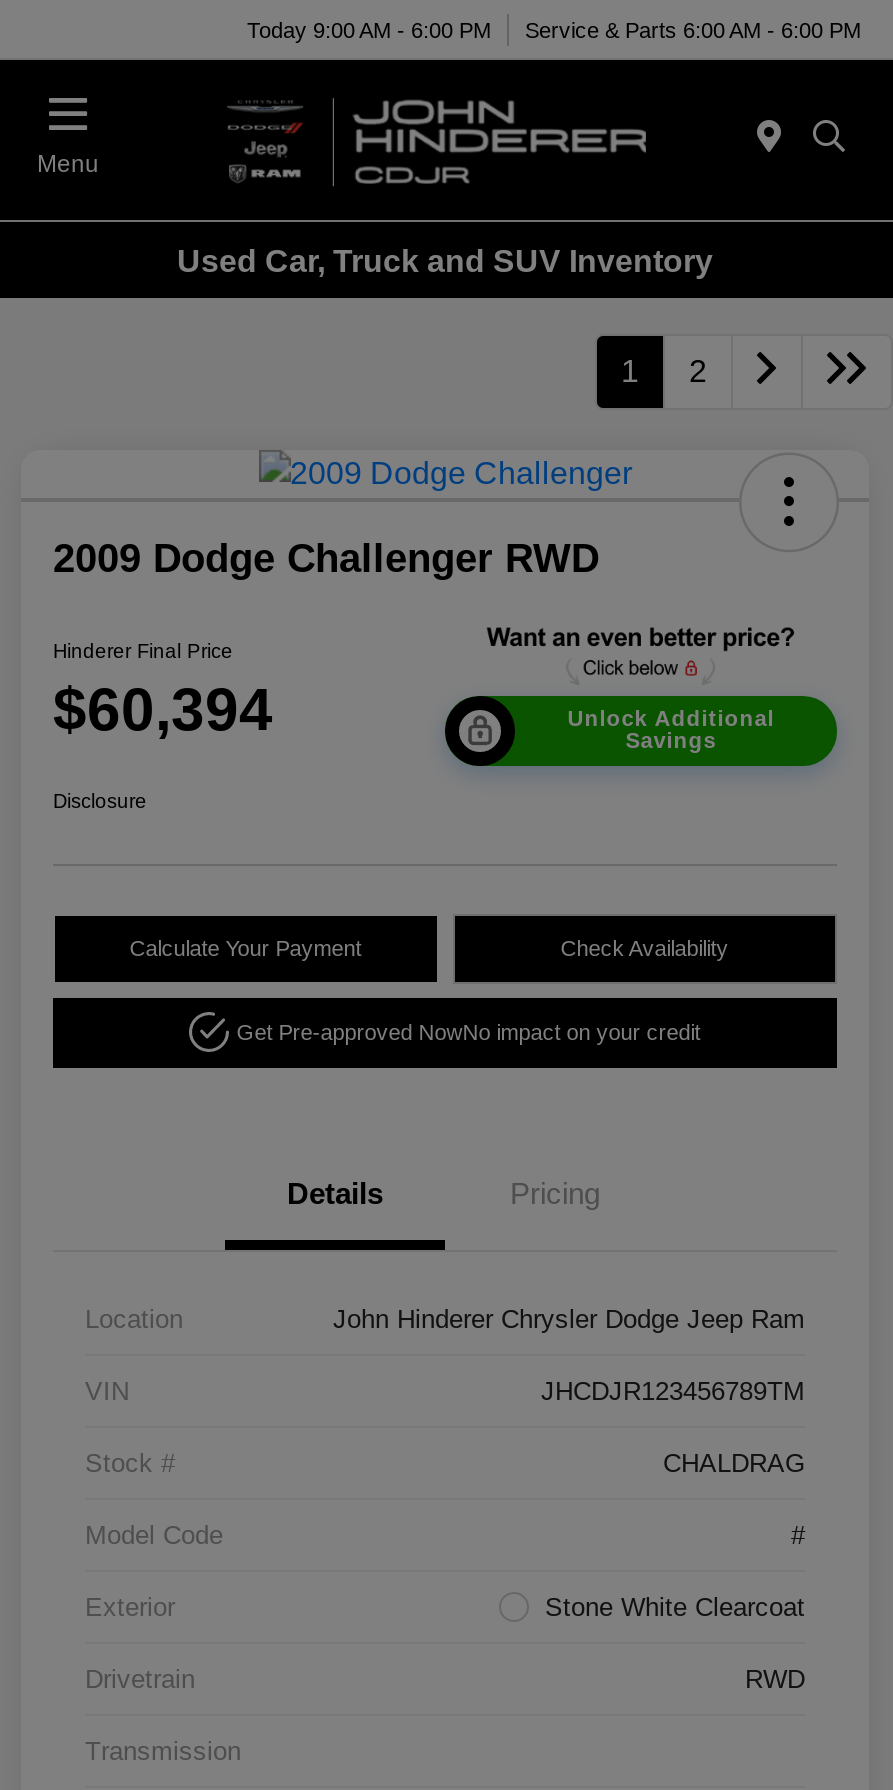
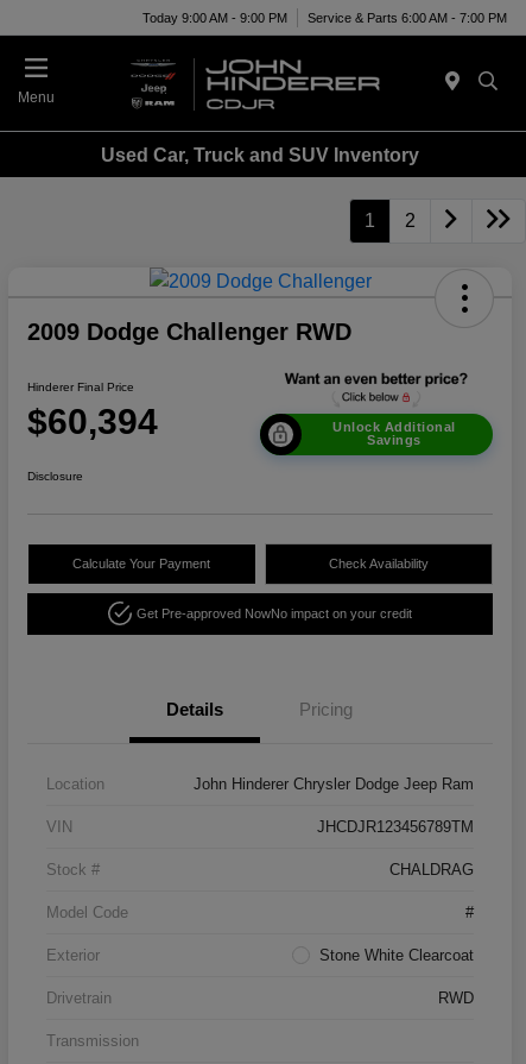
[247,17,491,41] Today 9:00 AM - 6:00 PM -> [142,10,287,24] Today 9:00 AM - 9:00 PM
[525,17,861,41] Service & Parts 6:00 AM - 6:00 PM -> [308,10,507,24] Service & Parts 6:00 AM - 7:00 PM

